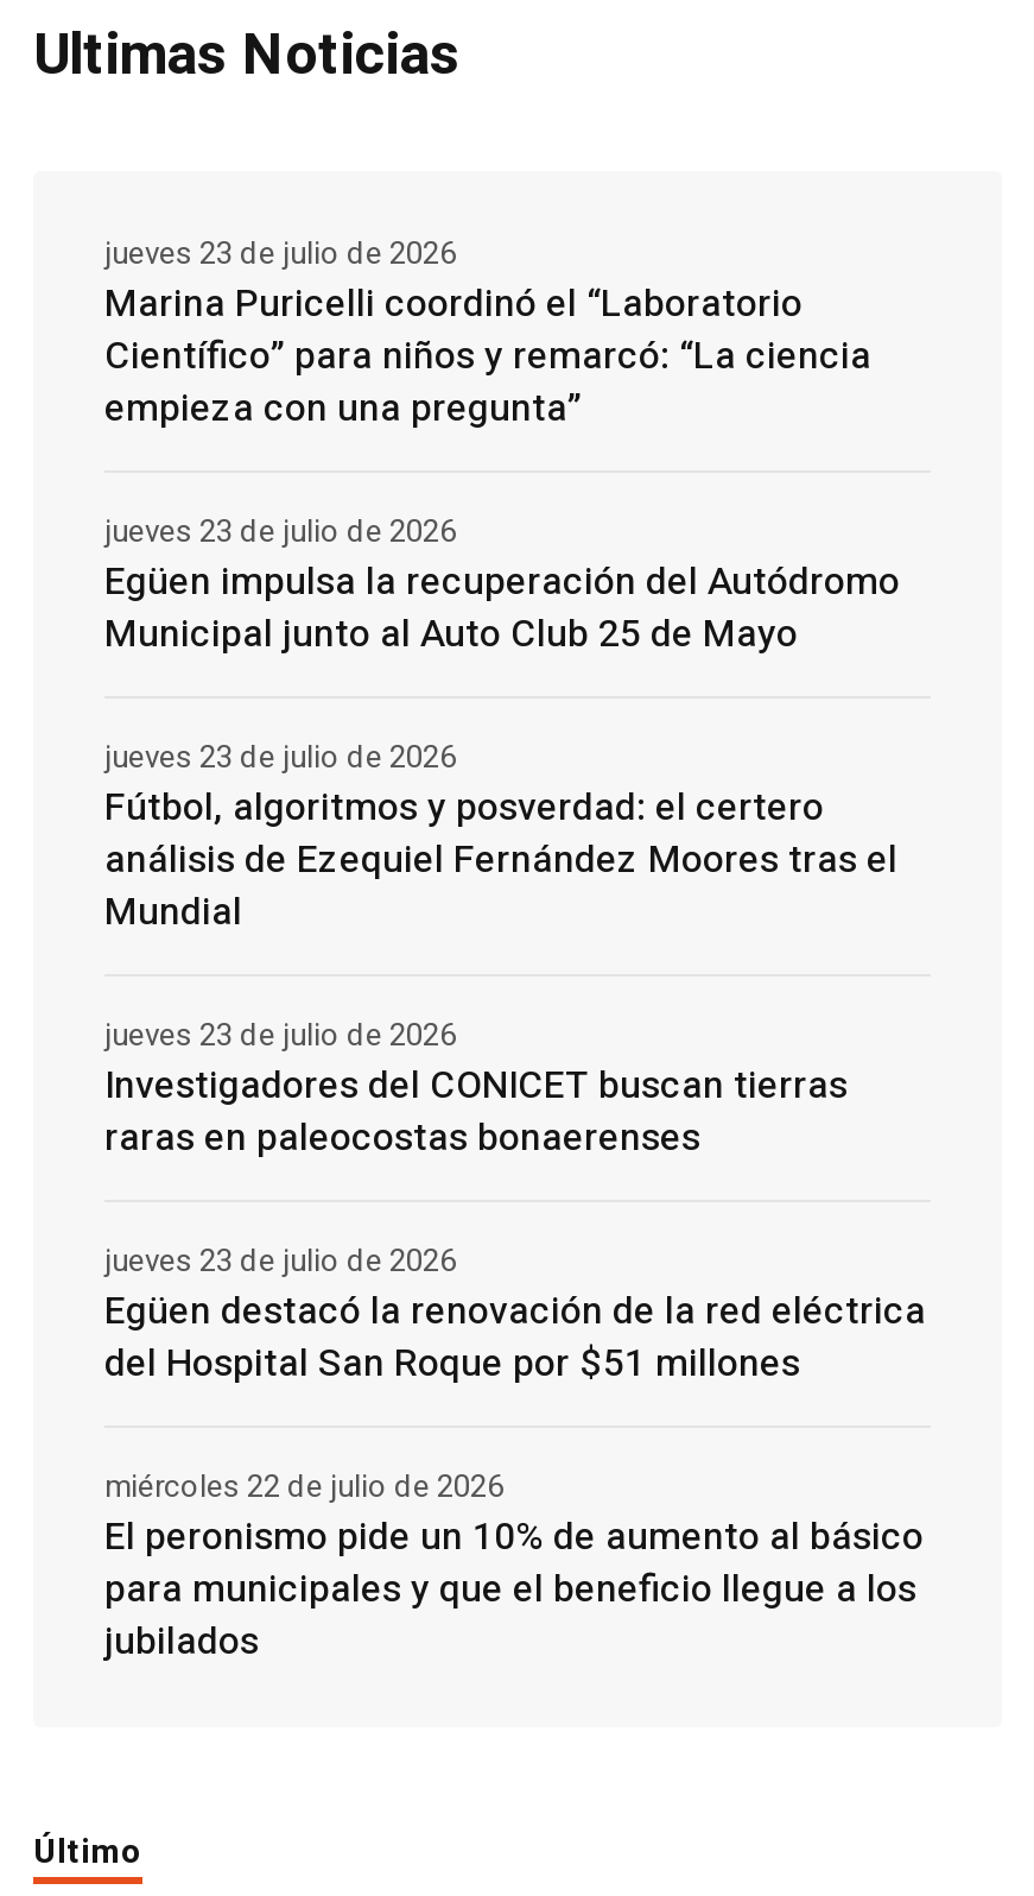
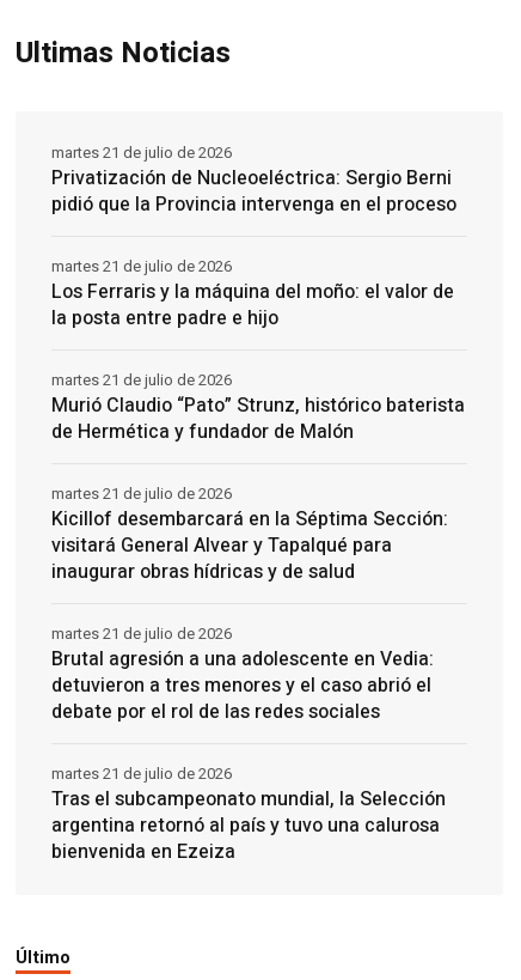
[104,230,456,275] jueves 23 de julio de 2026 -> [51,141,232,164] martes 21 de julio de 2026
[104,275,871,436] Marina Puricelli coordinó el “Laboratorio | Científico” para niños y remarcó: “La ciencia | empieza con una pregunta” -> [51,164,456,219] Privatización de Nucleoeléctrica: Sergio Berni | pidió que la Provincia intervenga en el proceso
[104,508,456,553] jueves 23 de julio de 2026 -> [51,255,232,277] martes 21 de julio de 2026
[104,553,900,662] Egüen impulsa la recuperación del Autódromo | Municipal junto al Auto Club 25 de Mayo -> [51,277,454,332] Los Ferraris y la máquina del moño: el valor de | la posta entre padre e hijo
[104,733,456,779] jueves 23 de julio de 2026 -> [51,368,232,391] martes 21 de julio de 2026
[104,779,897,940] Fútbol, algoritmos y posverdad: el certero | análisis de Ezequiel Fernández Moores tras el | Mundial -> [51,391,465,446] Murió Claudio “Pato” Strunz, histórico baterista | de Hermética y fundador de Malón
[104,1011,456,1057] jueves 23 de julio de 2026 -> [51,482,232,505] martes 21 de julio de 2026
[104,1057,848,1166] Investigadores del CONICET buscan tierras | raras en paleocostas bonaerenses -> [51,505,448,586] Kicillof desembarcará en la Séptima Sección: | visitará General Alvear y Tapalqué para | inaugurar obras hídricas y de salud
[104,1237,456,1282] jueves 23 de julio de 2026 -> [51,622,232,645] martes 21 de julio de 2026
[104,1282,926,1392] Egüen destacó la renovación de la red eléctrica | del Hospital San Roque por $51 millones -> [51,645,434,726] Brutal agresión a una adolescente en Vedia: | detuvieron a tres menores y el caso abrió el | debate por el rol de las redes sociales
[104,1463,503,1508] miércoles 22 de julio de 2026 -> [51,762,232,785] martes 21 de julio de 2026
[104,1508,924,1670] El peronismo pide un 10% de aumento al básico | para municipales y que el beneficio llegue a los | jubilados -> [51,785,446,866] Tras el subcampeonato mundial, la Selección | argentina retornó al país y tuvo una calurosa | bienvenida en Ezeiza

